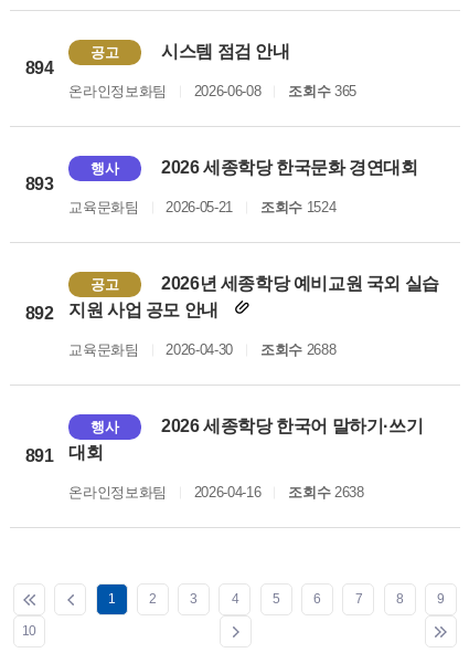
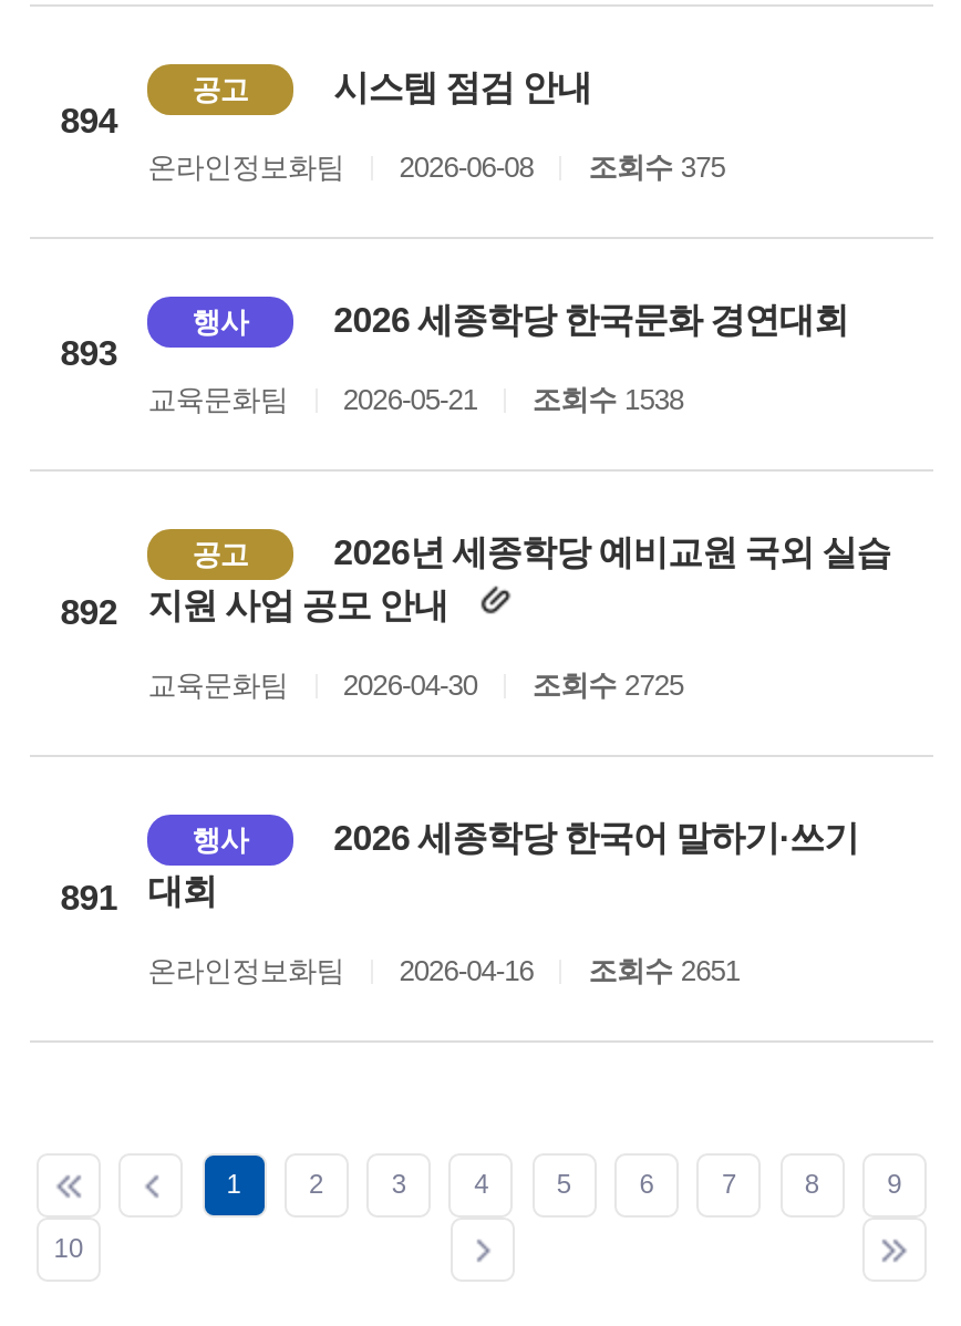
[69,83,356,99] 온라인정보화팀 2026-06-08 조회수 365 -> [148,151,725,184] 온라인정보화팀 2026-06-08 조회수 375
[69,199,336,215] 교육문화팀 2026-05-21 조회수 1524 -> [148,383,684,416] 교육문화팀 2026-05-21 조회수 1538
[69,341,336,358] 교육문화팀 2026-04-30 조회수 2688 -> [148,669,684,702] 교육문화팀 2026-04-30 조회수 2725
[69,484,364,501] 온라인정보화팀 2026-04-16 조회수 2638 -> [148,954,740,987] 온라인정보화팀 2026-04-16 조회수 2651

